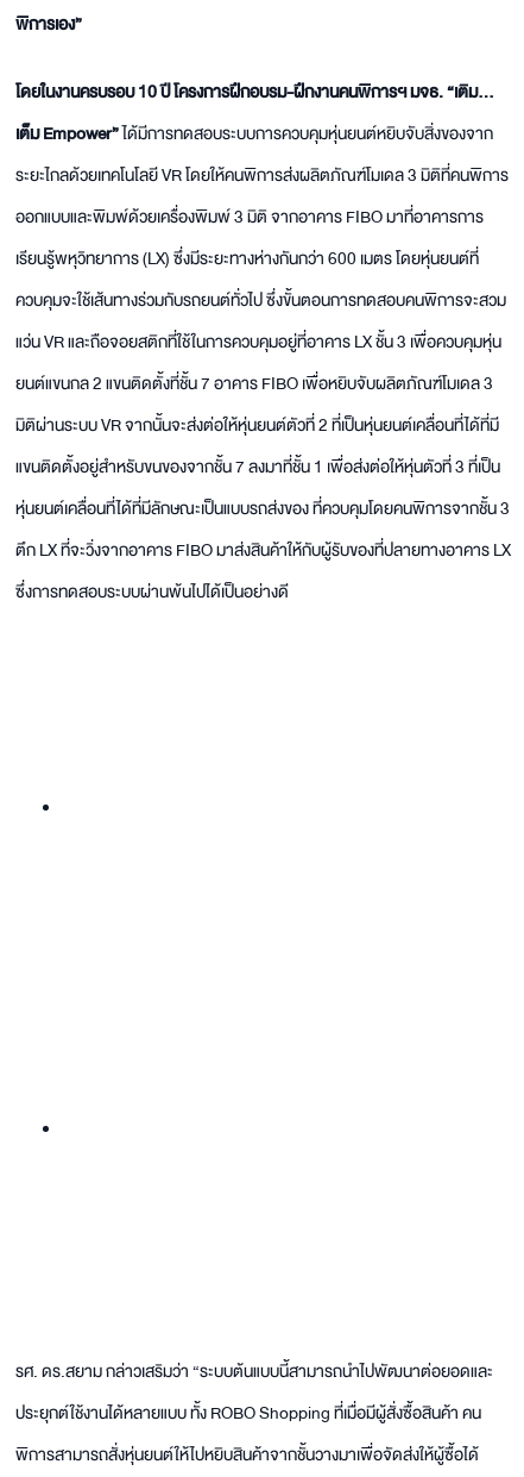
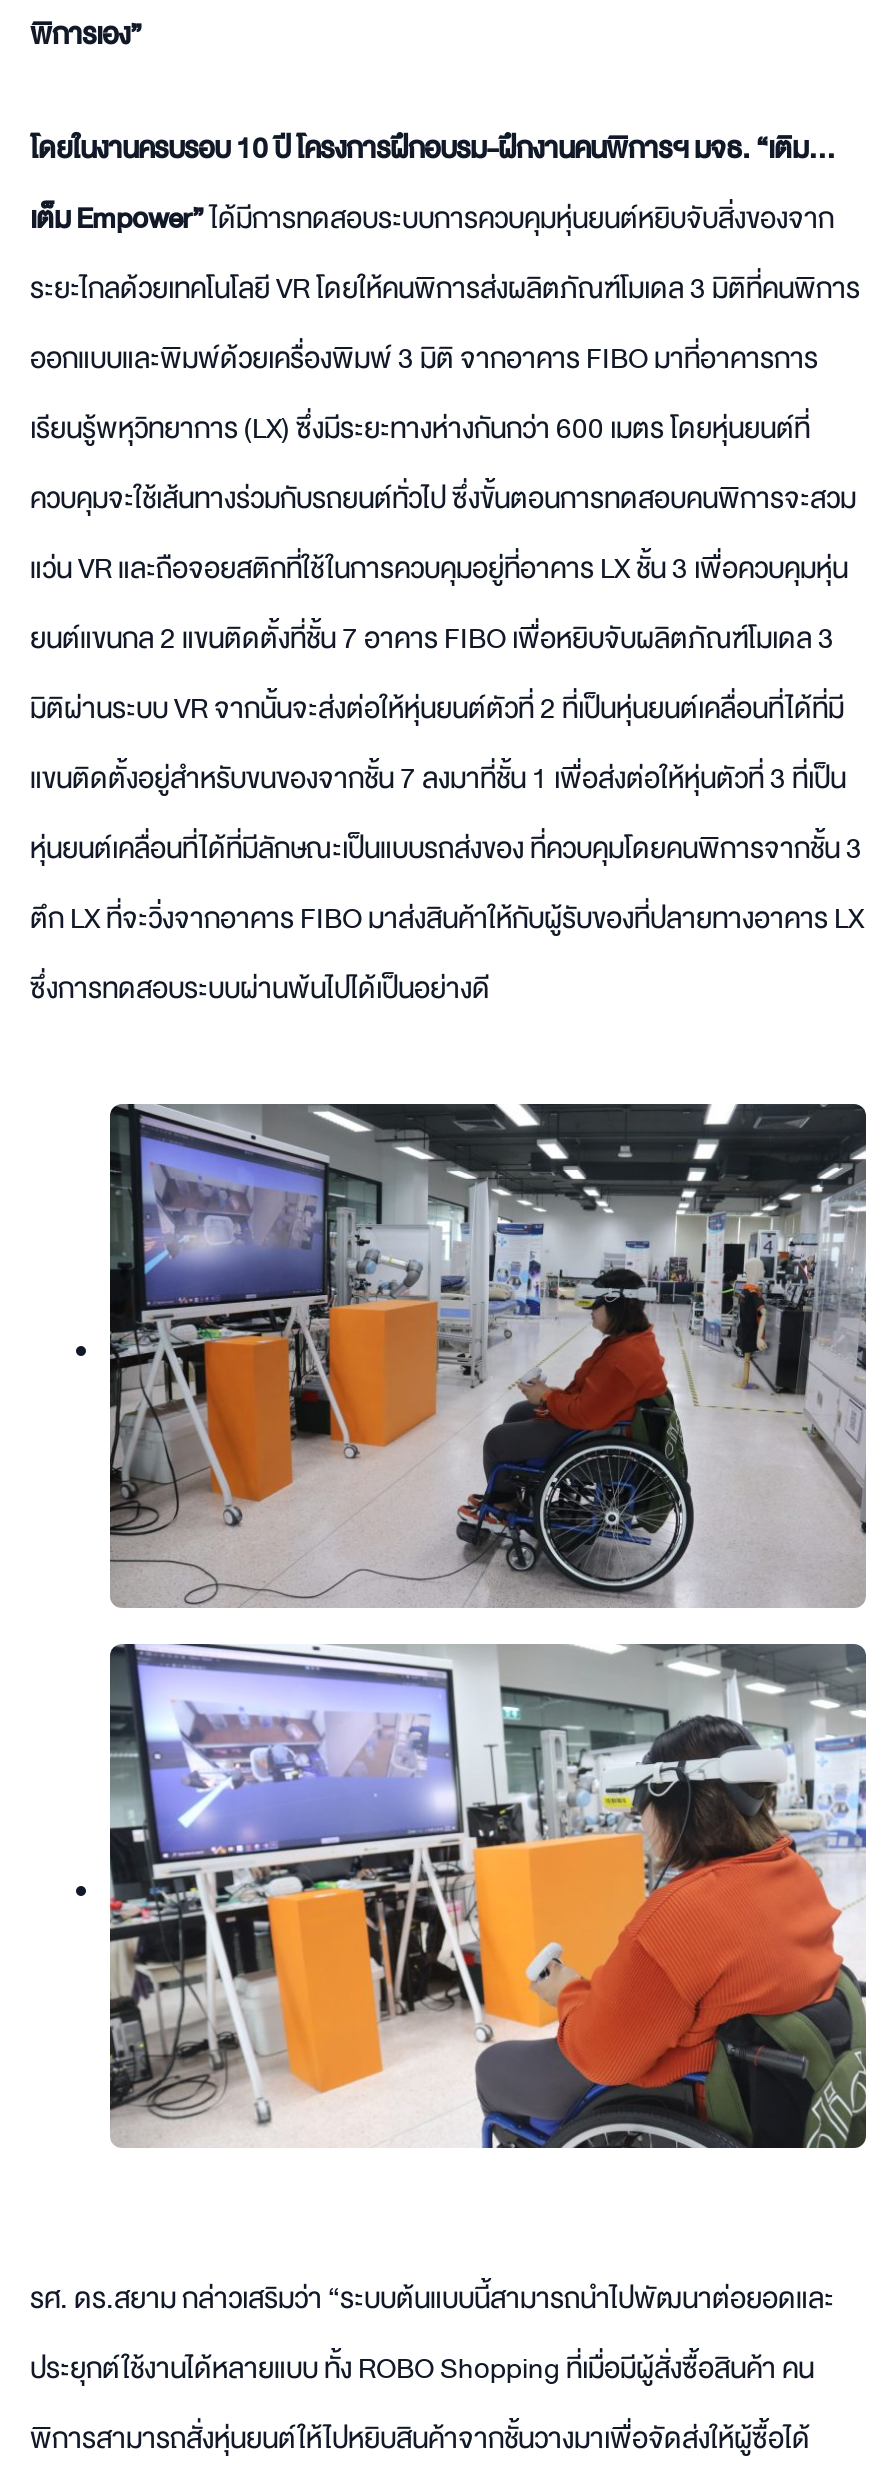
none -> [108,1102,868,1610] [image]
none -> [108,1642,868,2150] [image]

